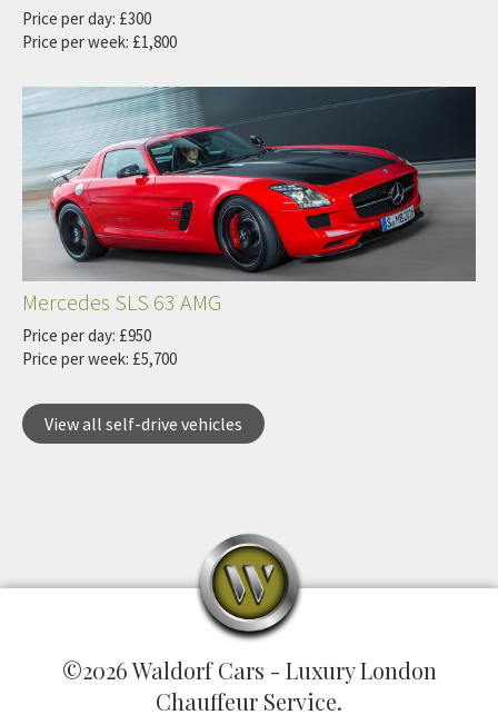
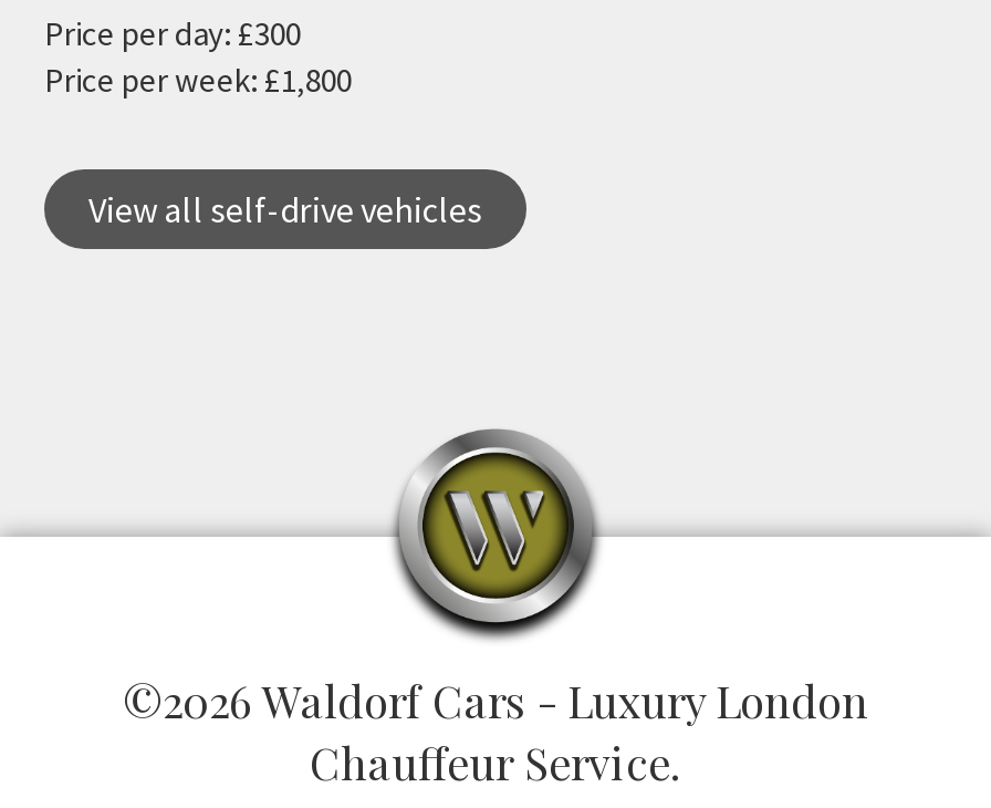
[21,86,477,369] [image] | Mercedes SLS 63 AMG | Price per day: £950 | Price per week: £5,700 -> none

